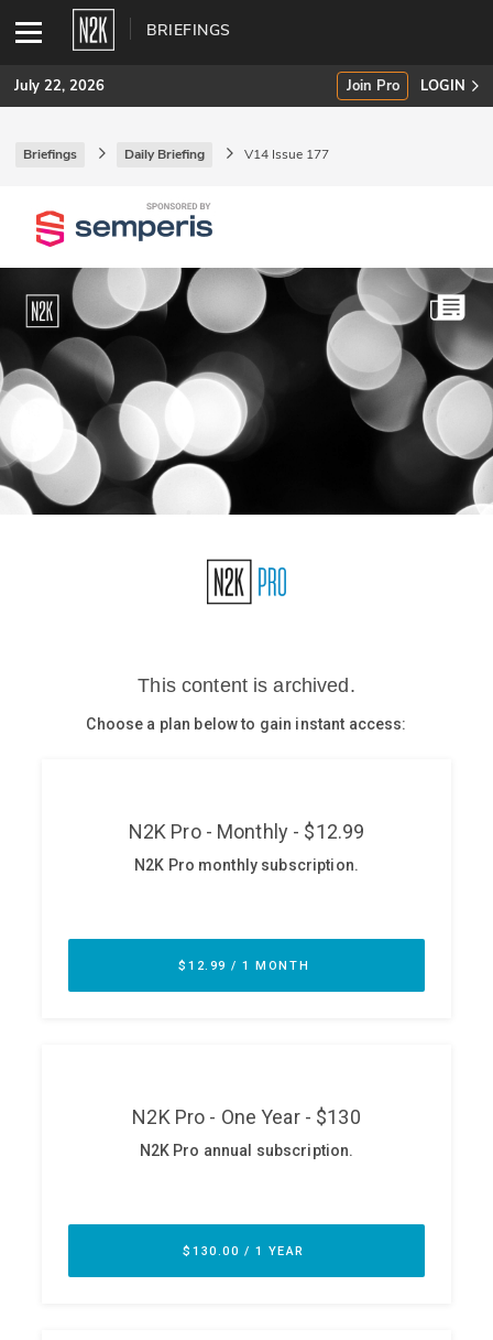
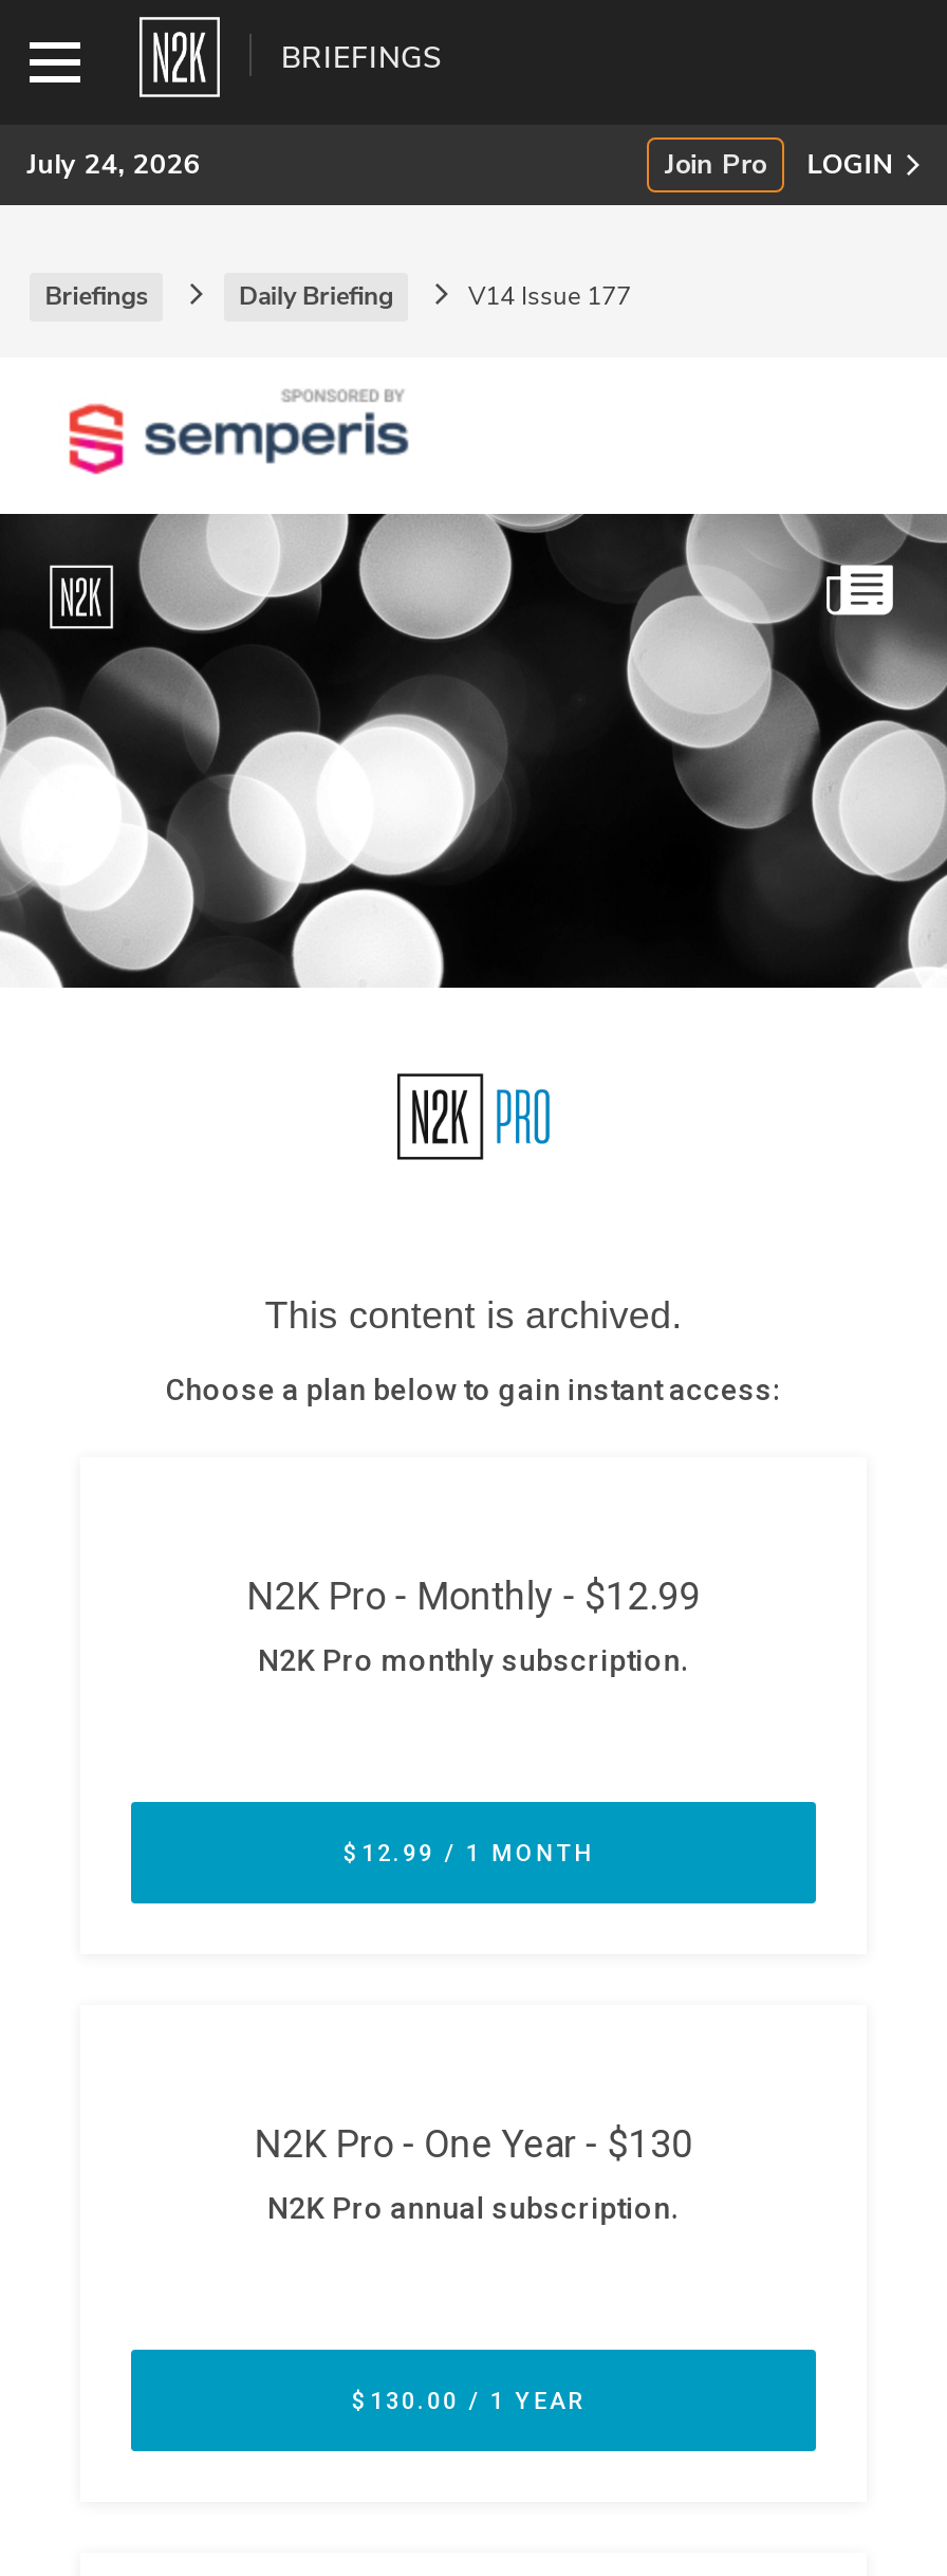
[14,75,104,95] July 22, 2026 -> [27,145,200,183] July 24, 2026

